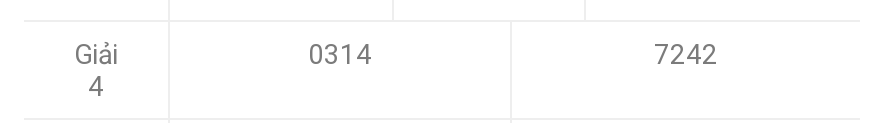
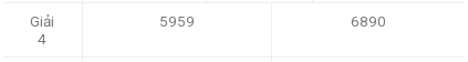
[308,39,372,71] 0314 -> [159,13,195,30] 5959
[654,39,718,71] 7242 -> [351,13,386,30] 6890

